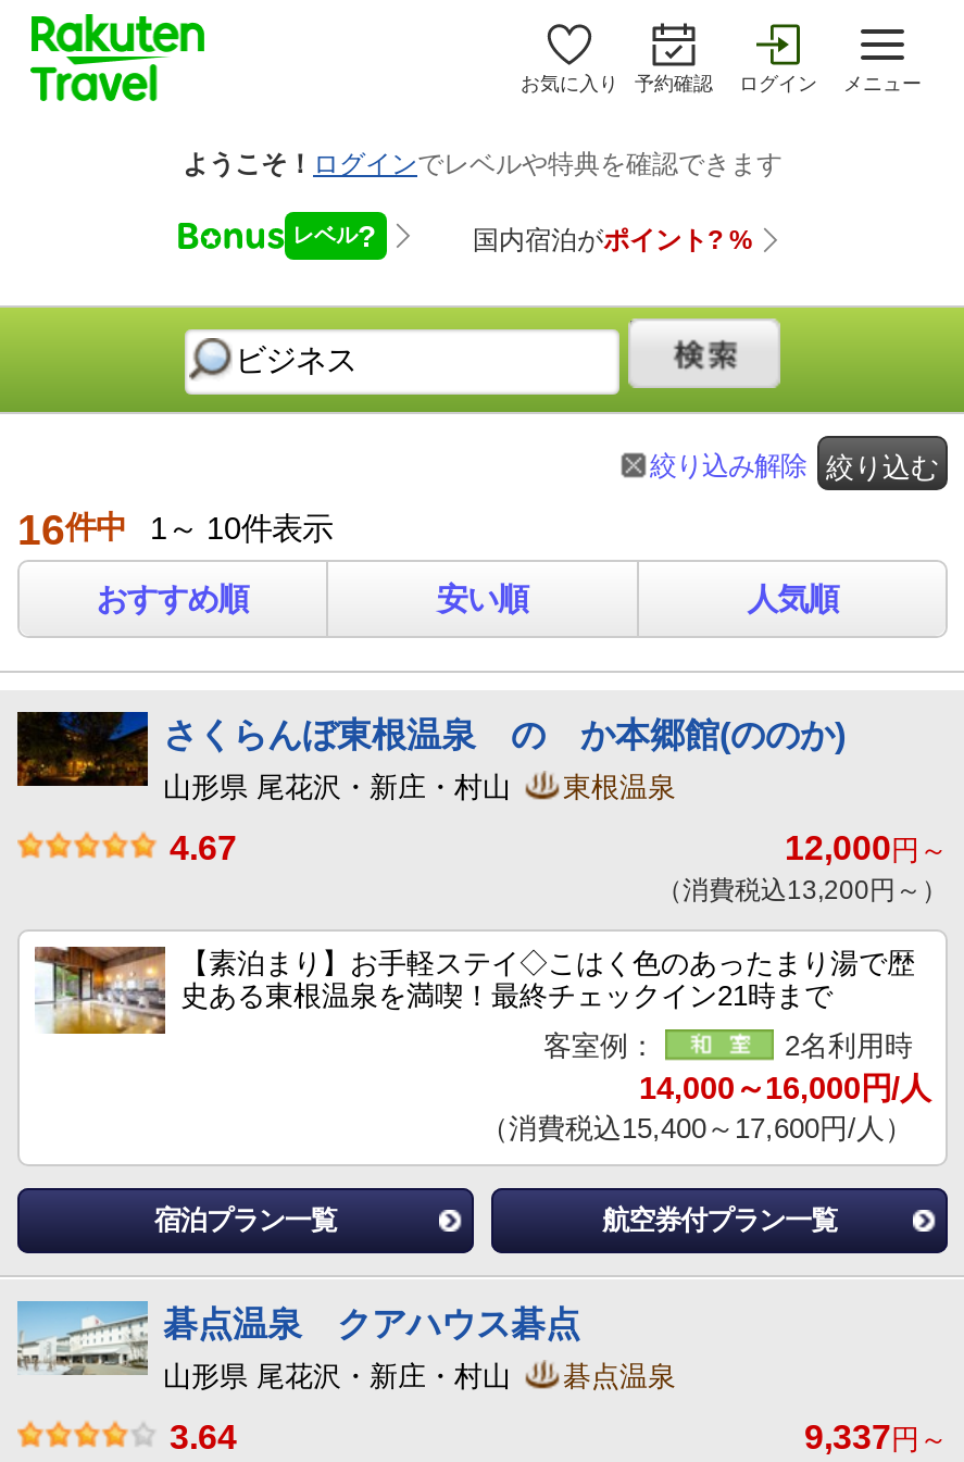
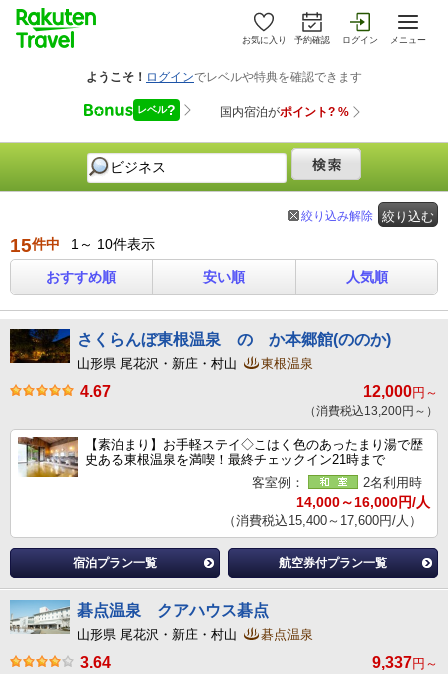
[17,508,333,553] 16件中 1～ 10件表示 -> [10,235,155,256] 15件中 1～ 10件表示

